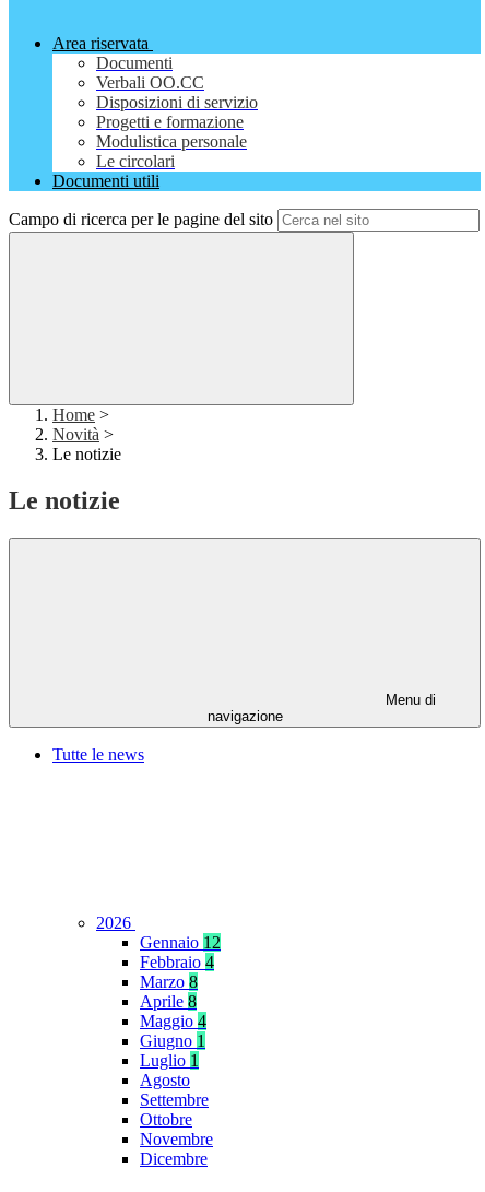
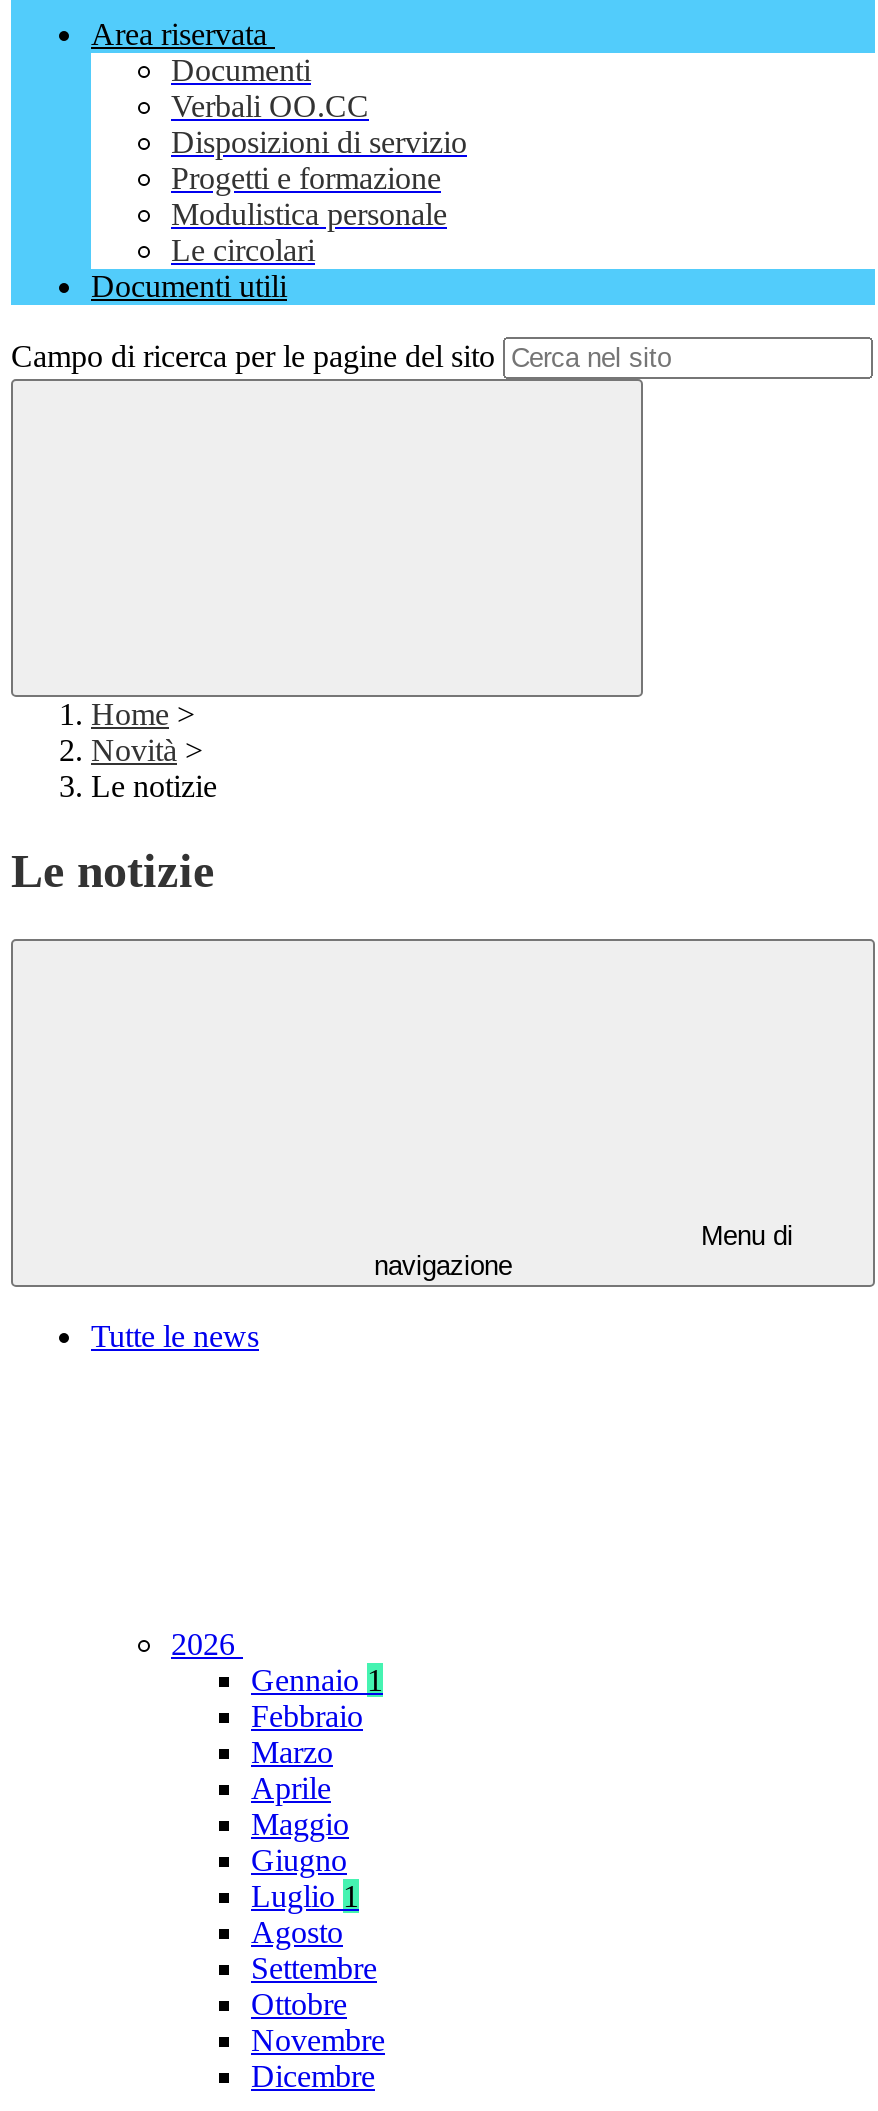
[140,933,221,1050] Gennaio 12 | Febbraio 4 | Marzo 8 | Aprile 8 | Maggio 4 | Giugno 1 -> [251,1663,383,1877] Gennaio 1 | Febbraio | Marzo | Aprile | Maggio | Giugno

